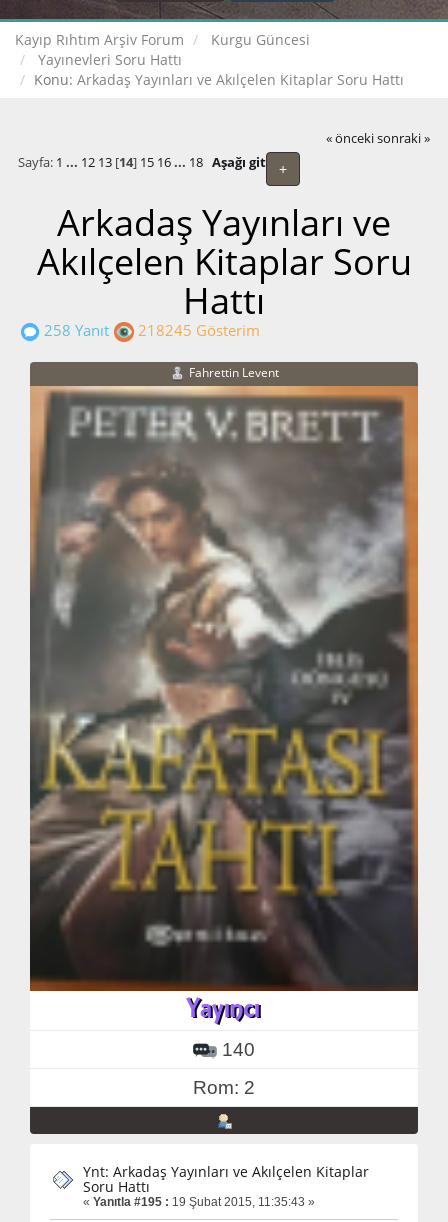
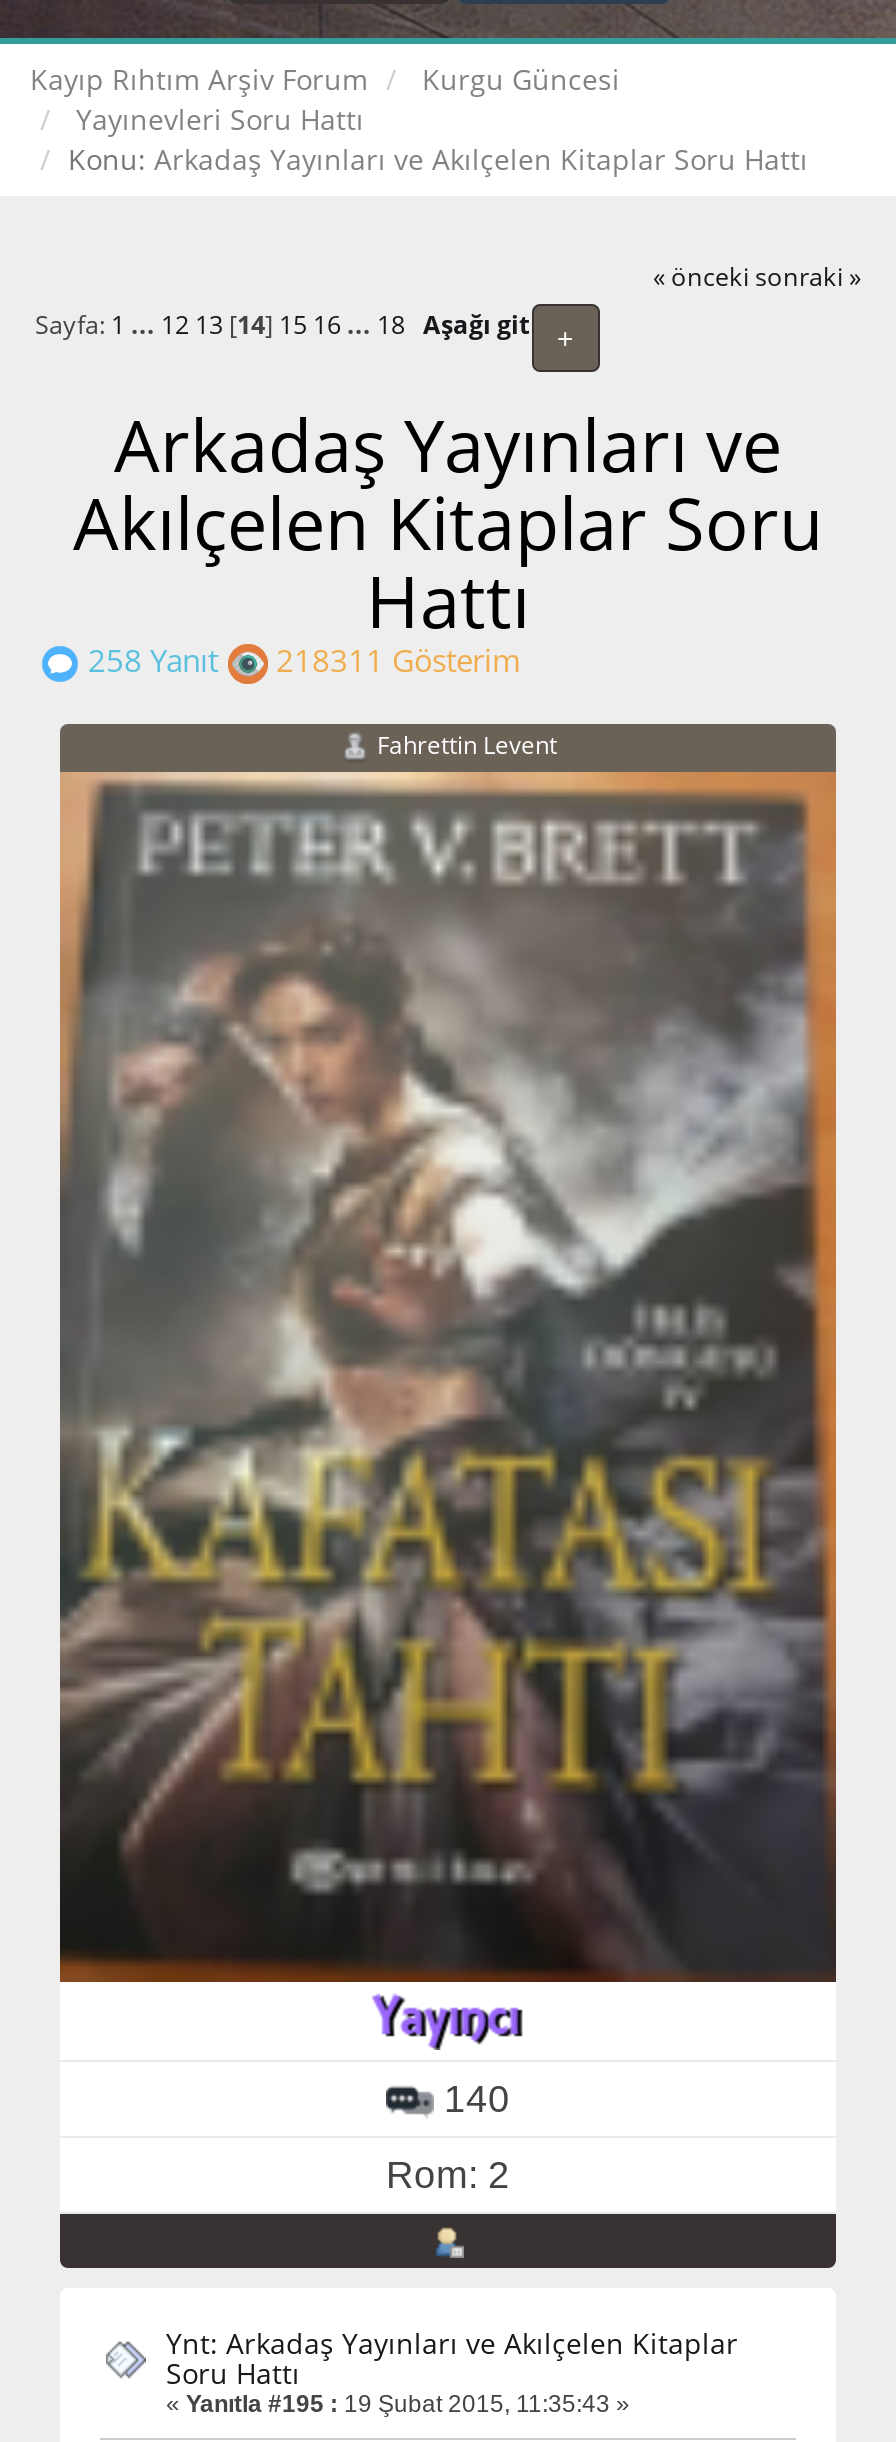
[40,320,260,341] 258 Yanıt 218245 Gösterim -> [80,640,520,682] 258 Yanıt 218311 Gösterim

